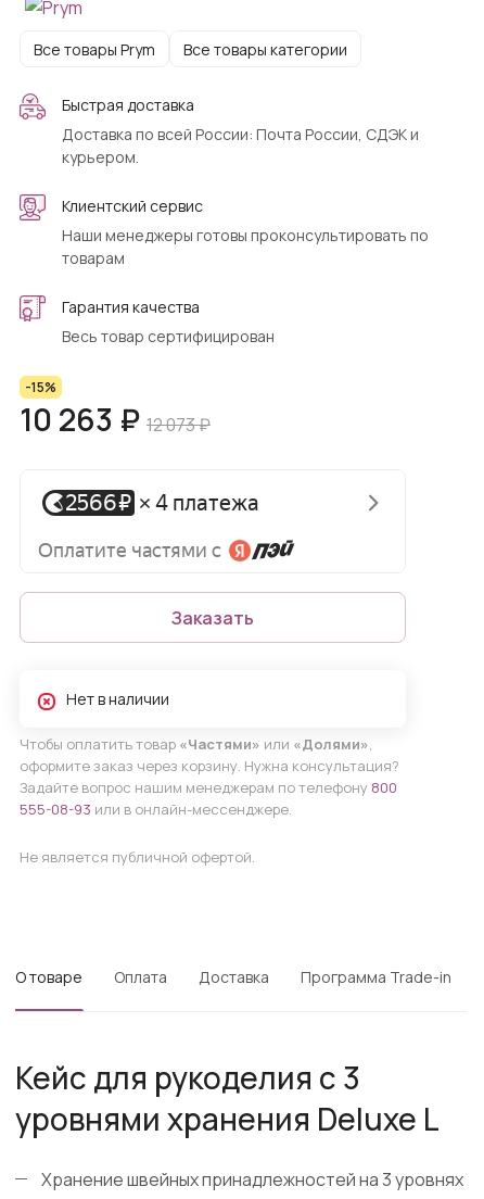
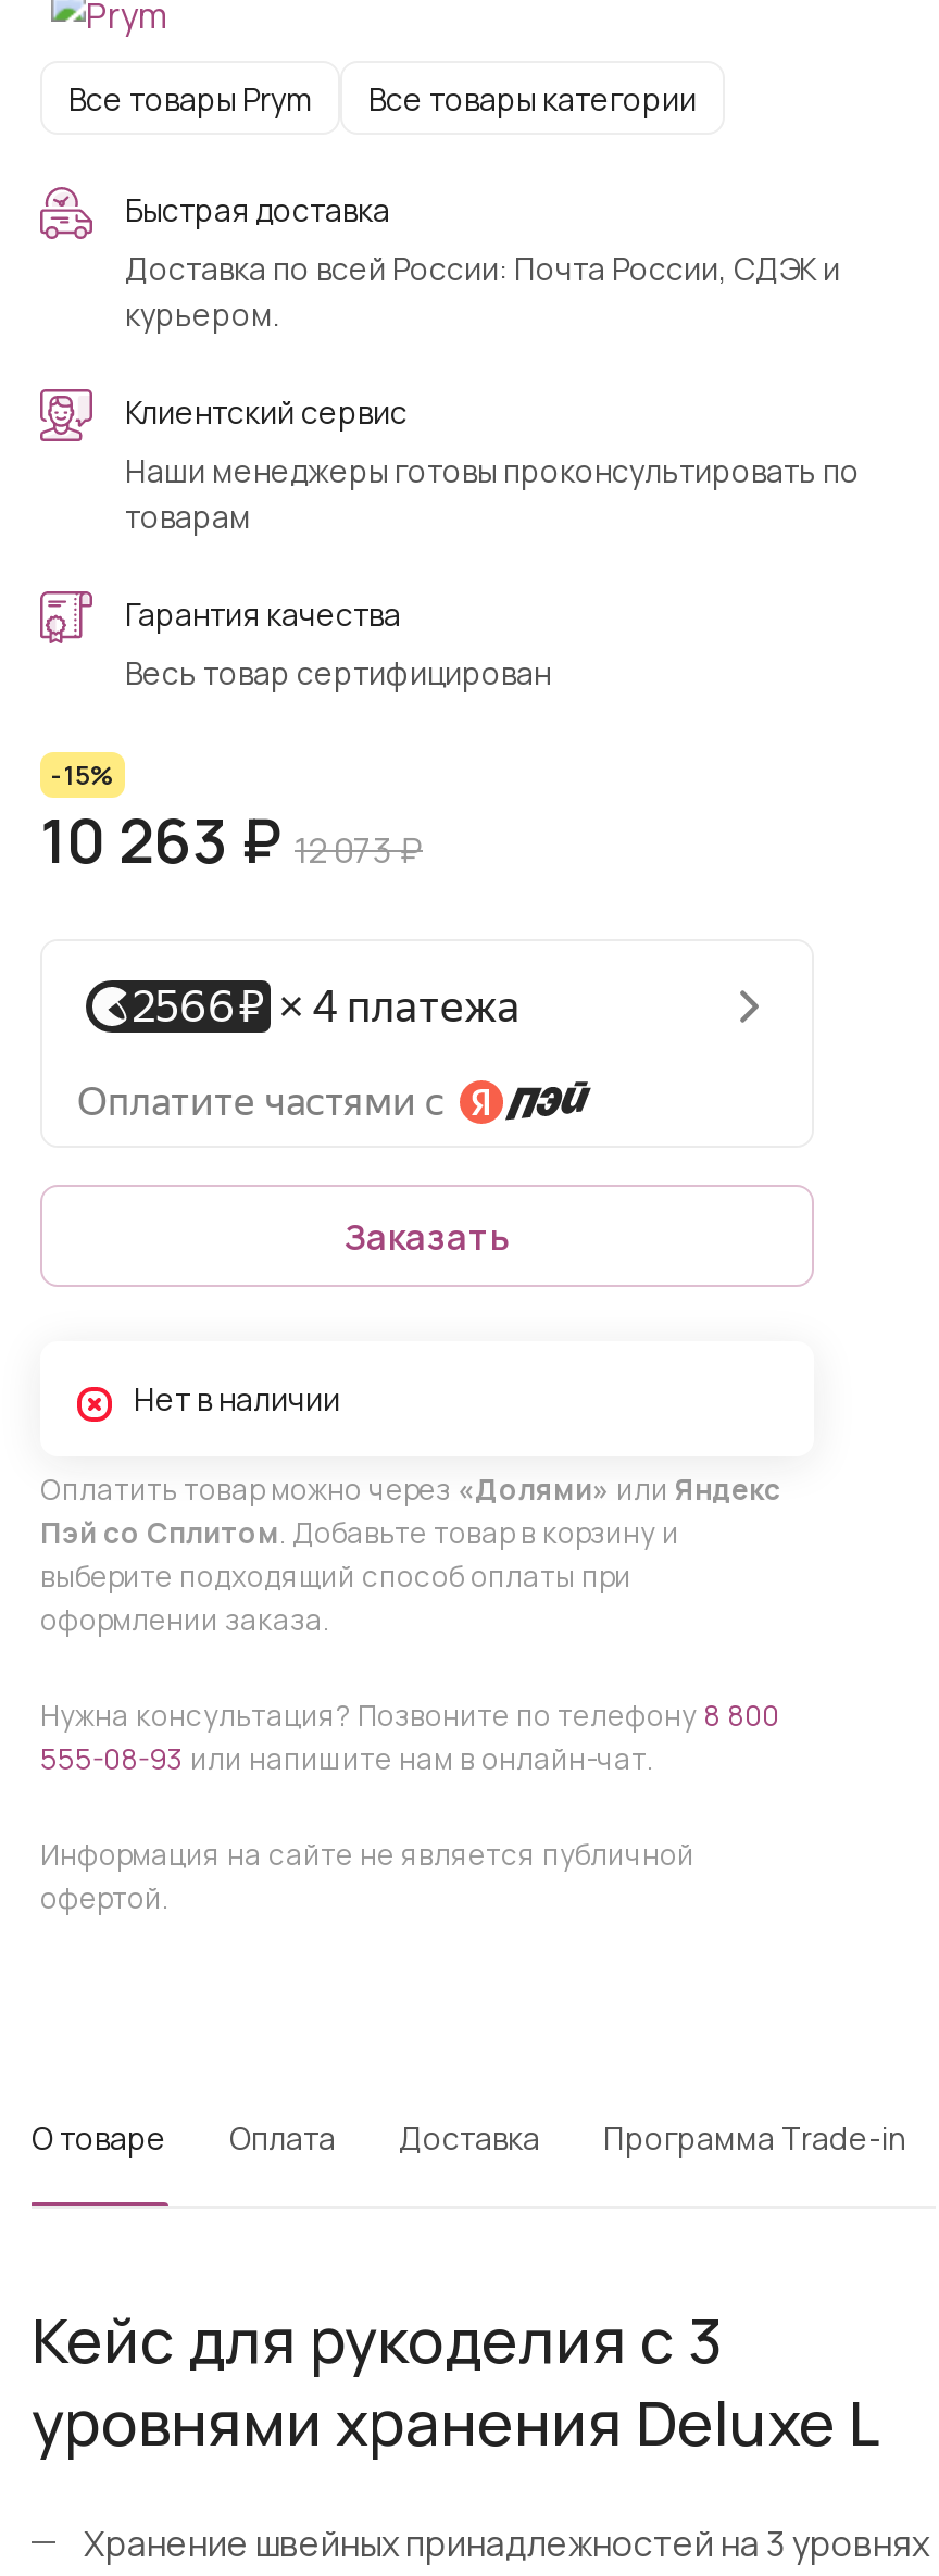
[20,735,399,867] Чтобы оплатить товар «Частями» или «Долями», | оформите заказ через корзину. Нужна консультация? | Задайте вопрос нашим менеджерам по телефону 800 | 555-08-93 или в онлайн-мессенджере. | Не является публичной офертой. -> [40,1470,781,1918] Оплатить товар можно через «Долями» или Яндекс | Пэй со Сплитом. Добавьте товар в корзину и | выберите подходящий способ оплаты при | оформлении заказа. | Нужна консультация? Позвоните по телефону 8 800 | 555-08-93 или напишите нам в онлайн-чат. | Информация на сайте не является публичной | офертой.

